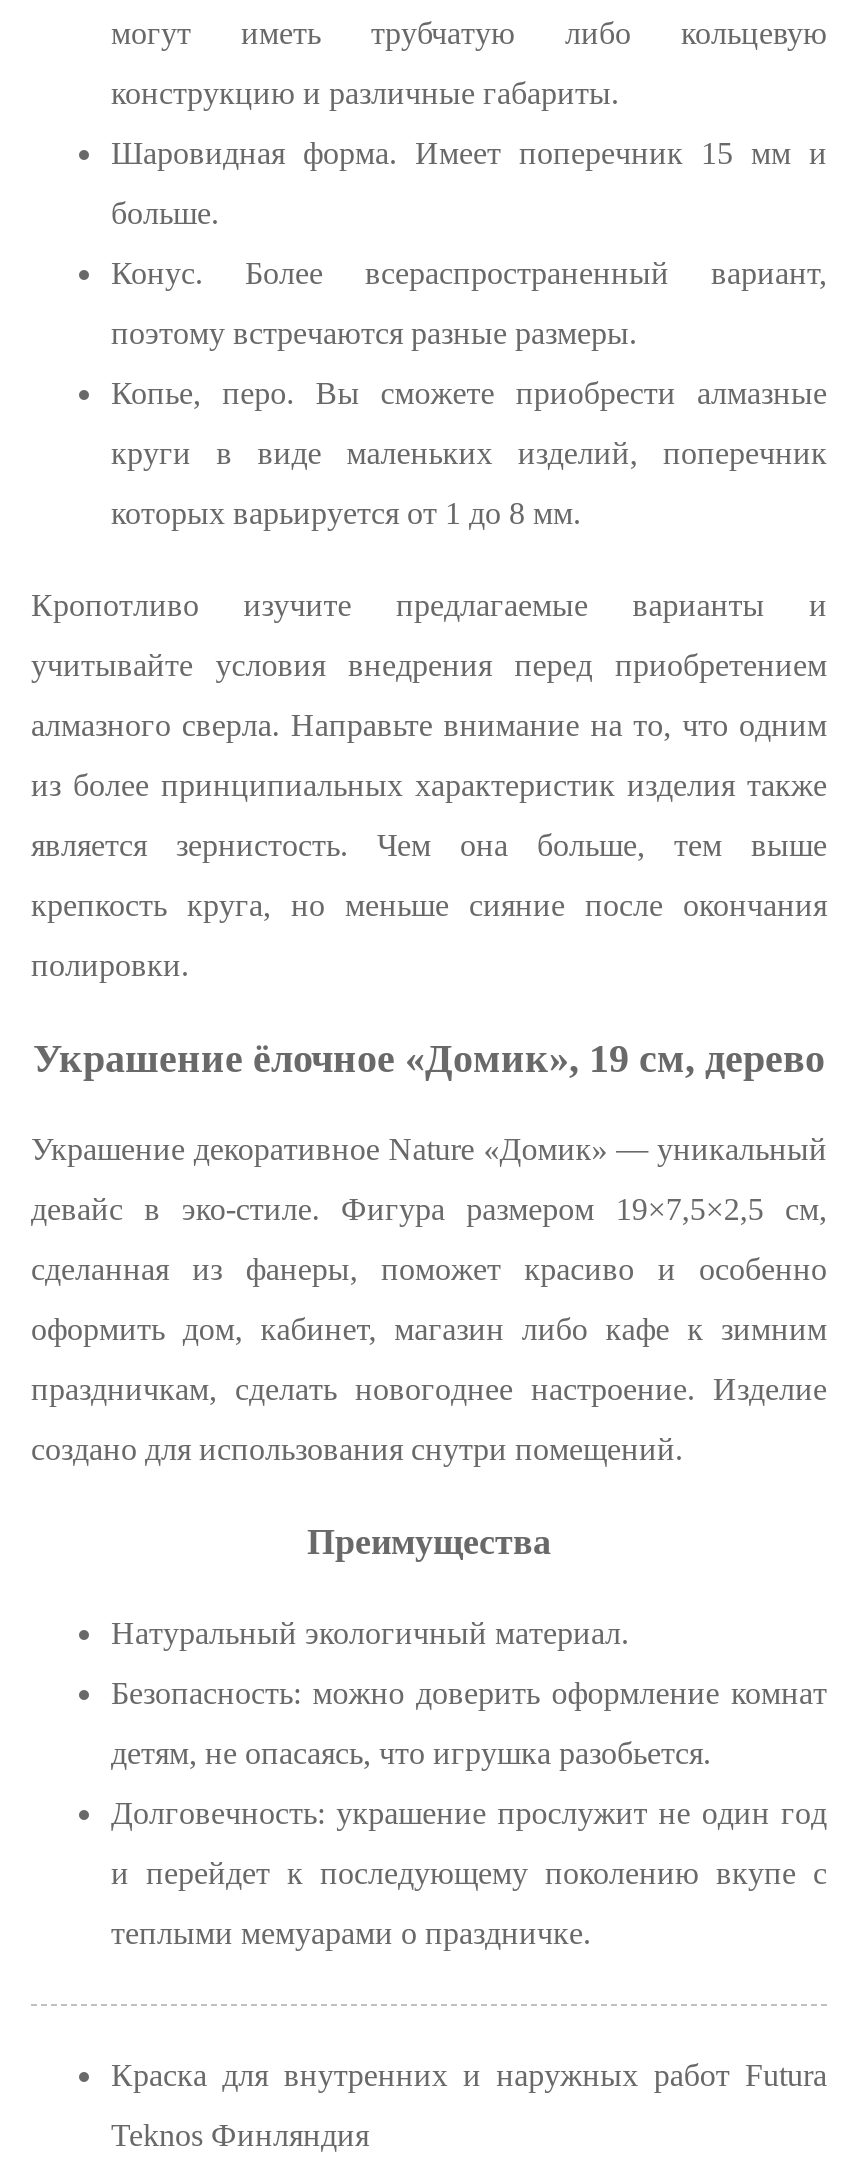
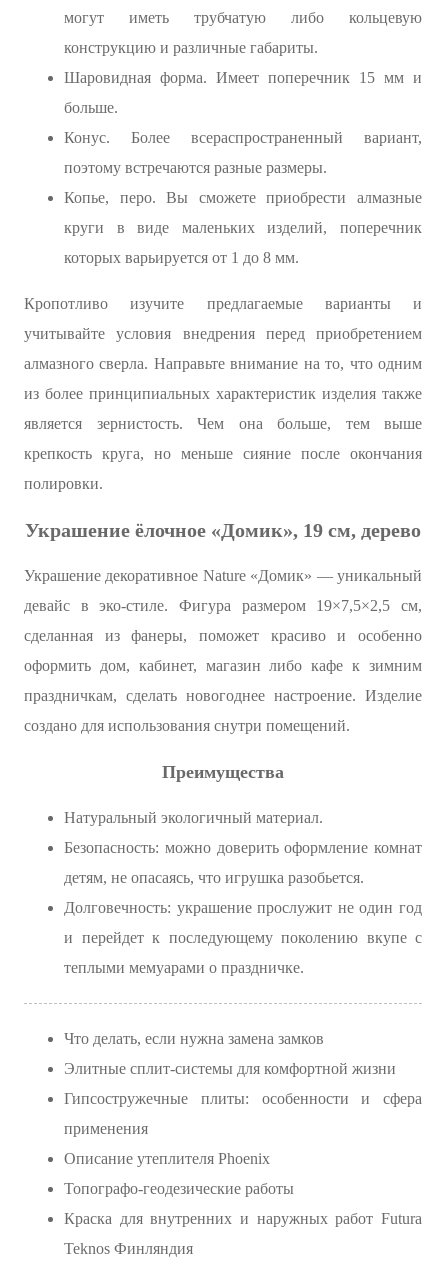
none -> [64,1030,422,1197] Что делать, если нужна замена замков | Элитные сплит-системы для комфортной жизни | Гипсостружечные плиты: особенности и сфера | применения | Описание утеплителя Phoenix | Топографо-геодезические работы

